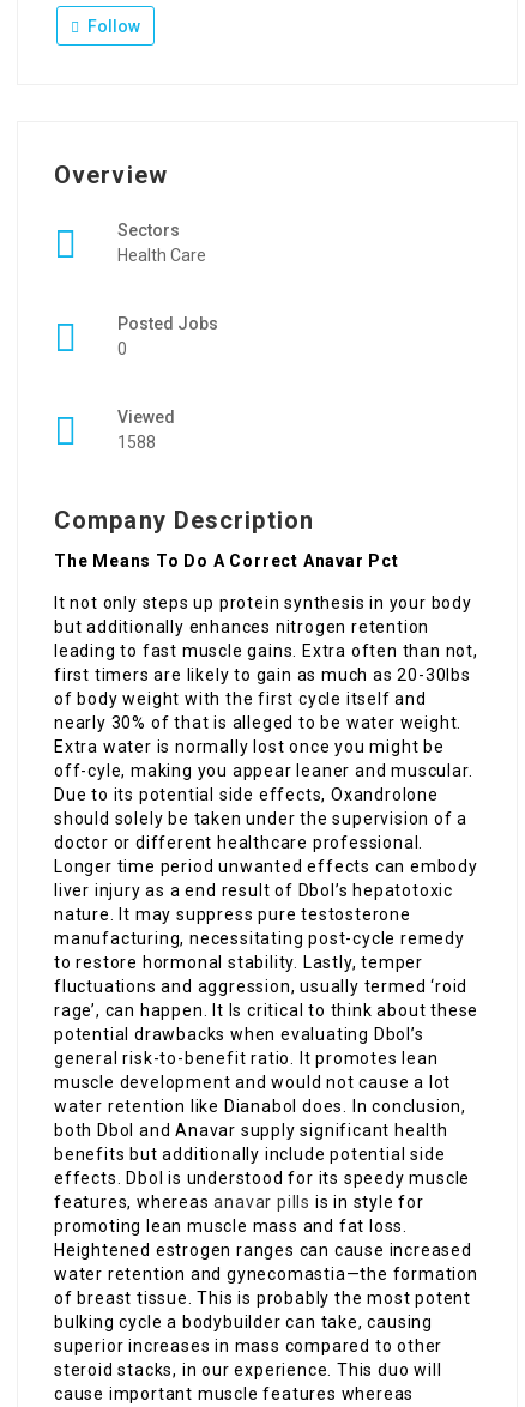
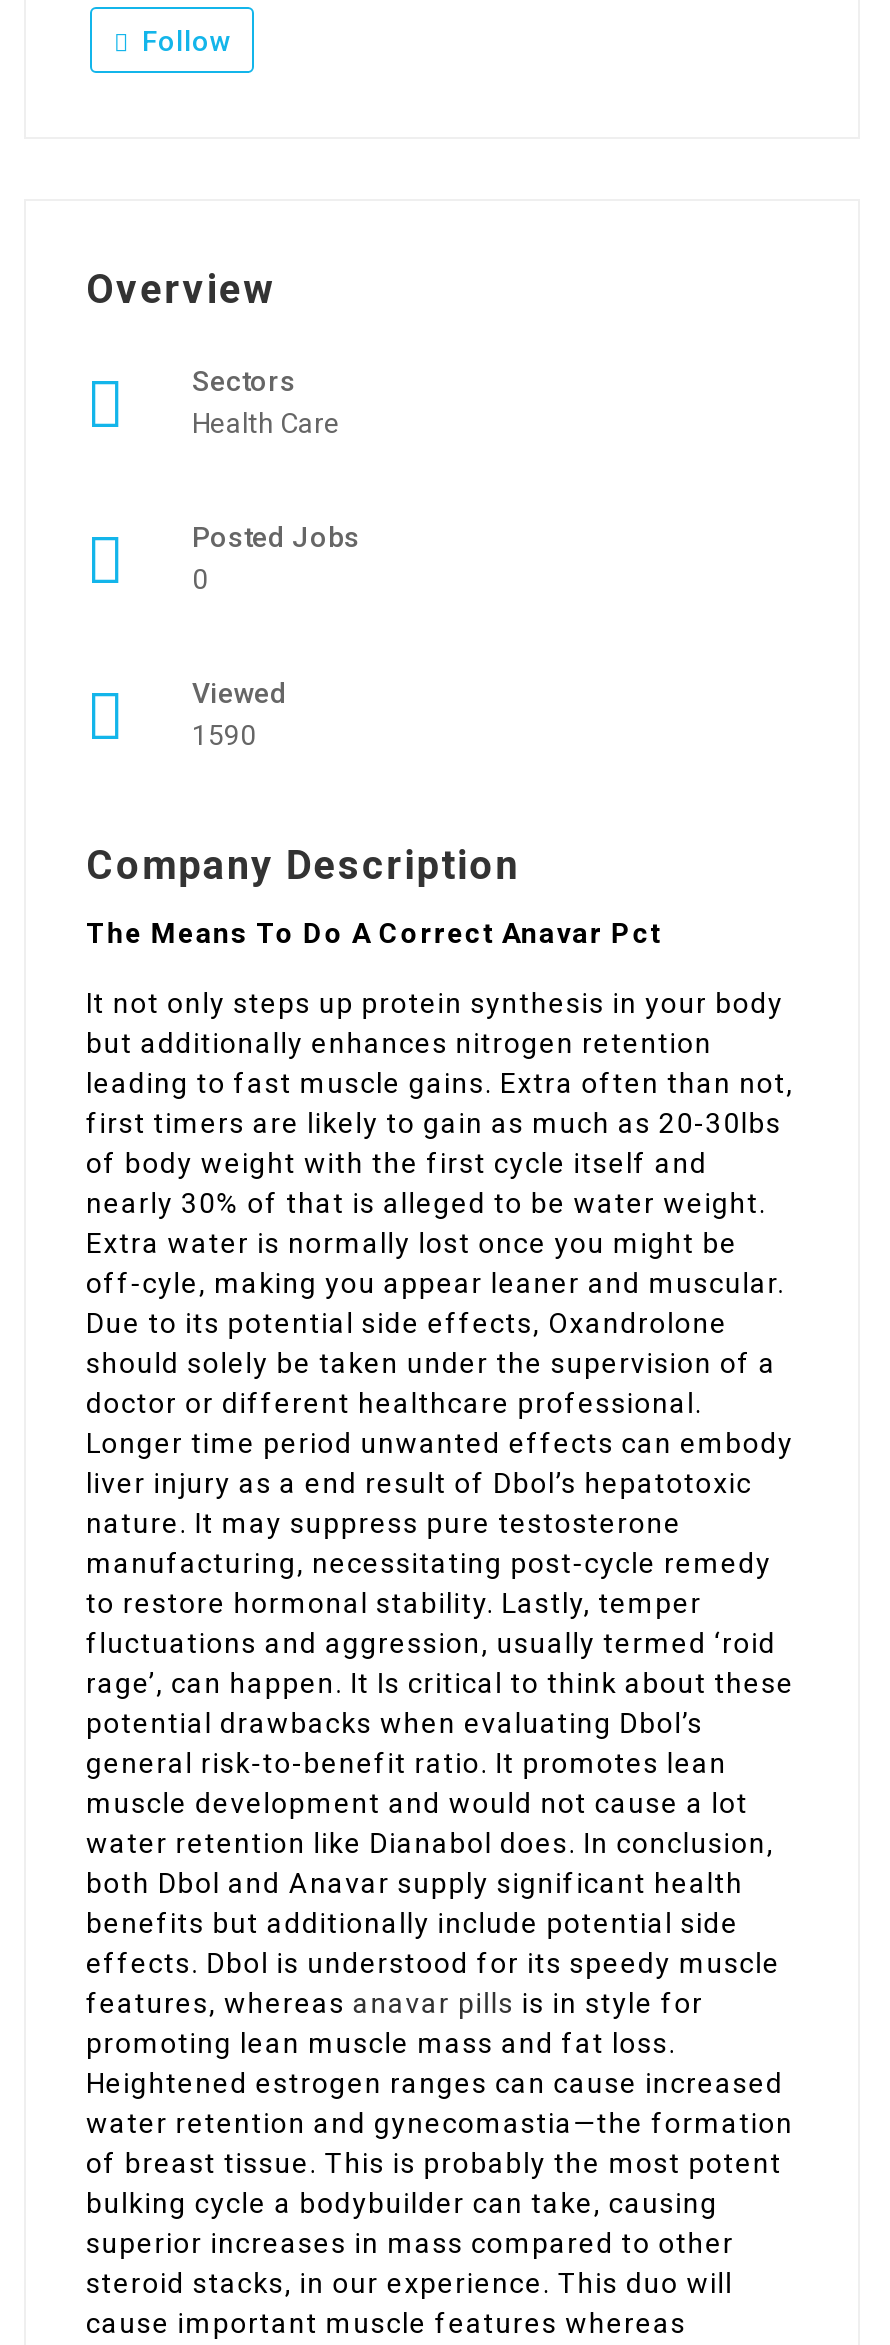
[117,433,156,452] 1588 -> [192,720,256,752] 1590

